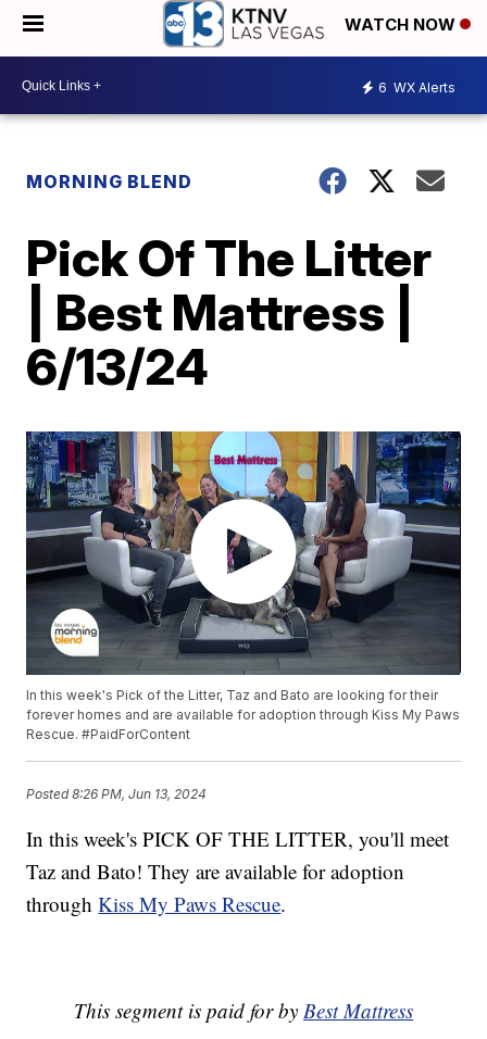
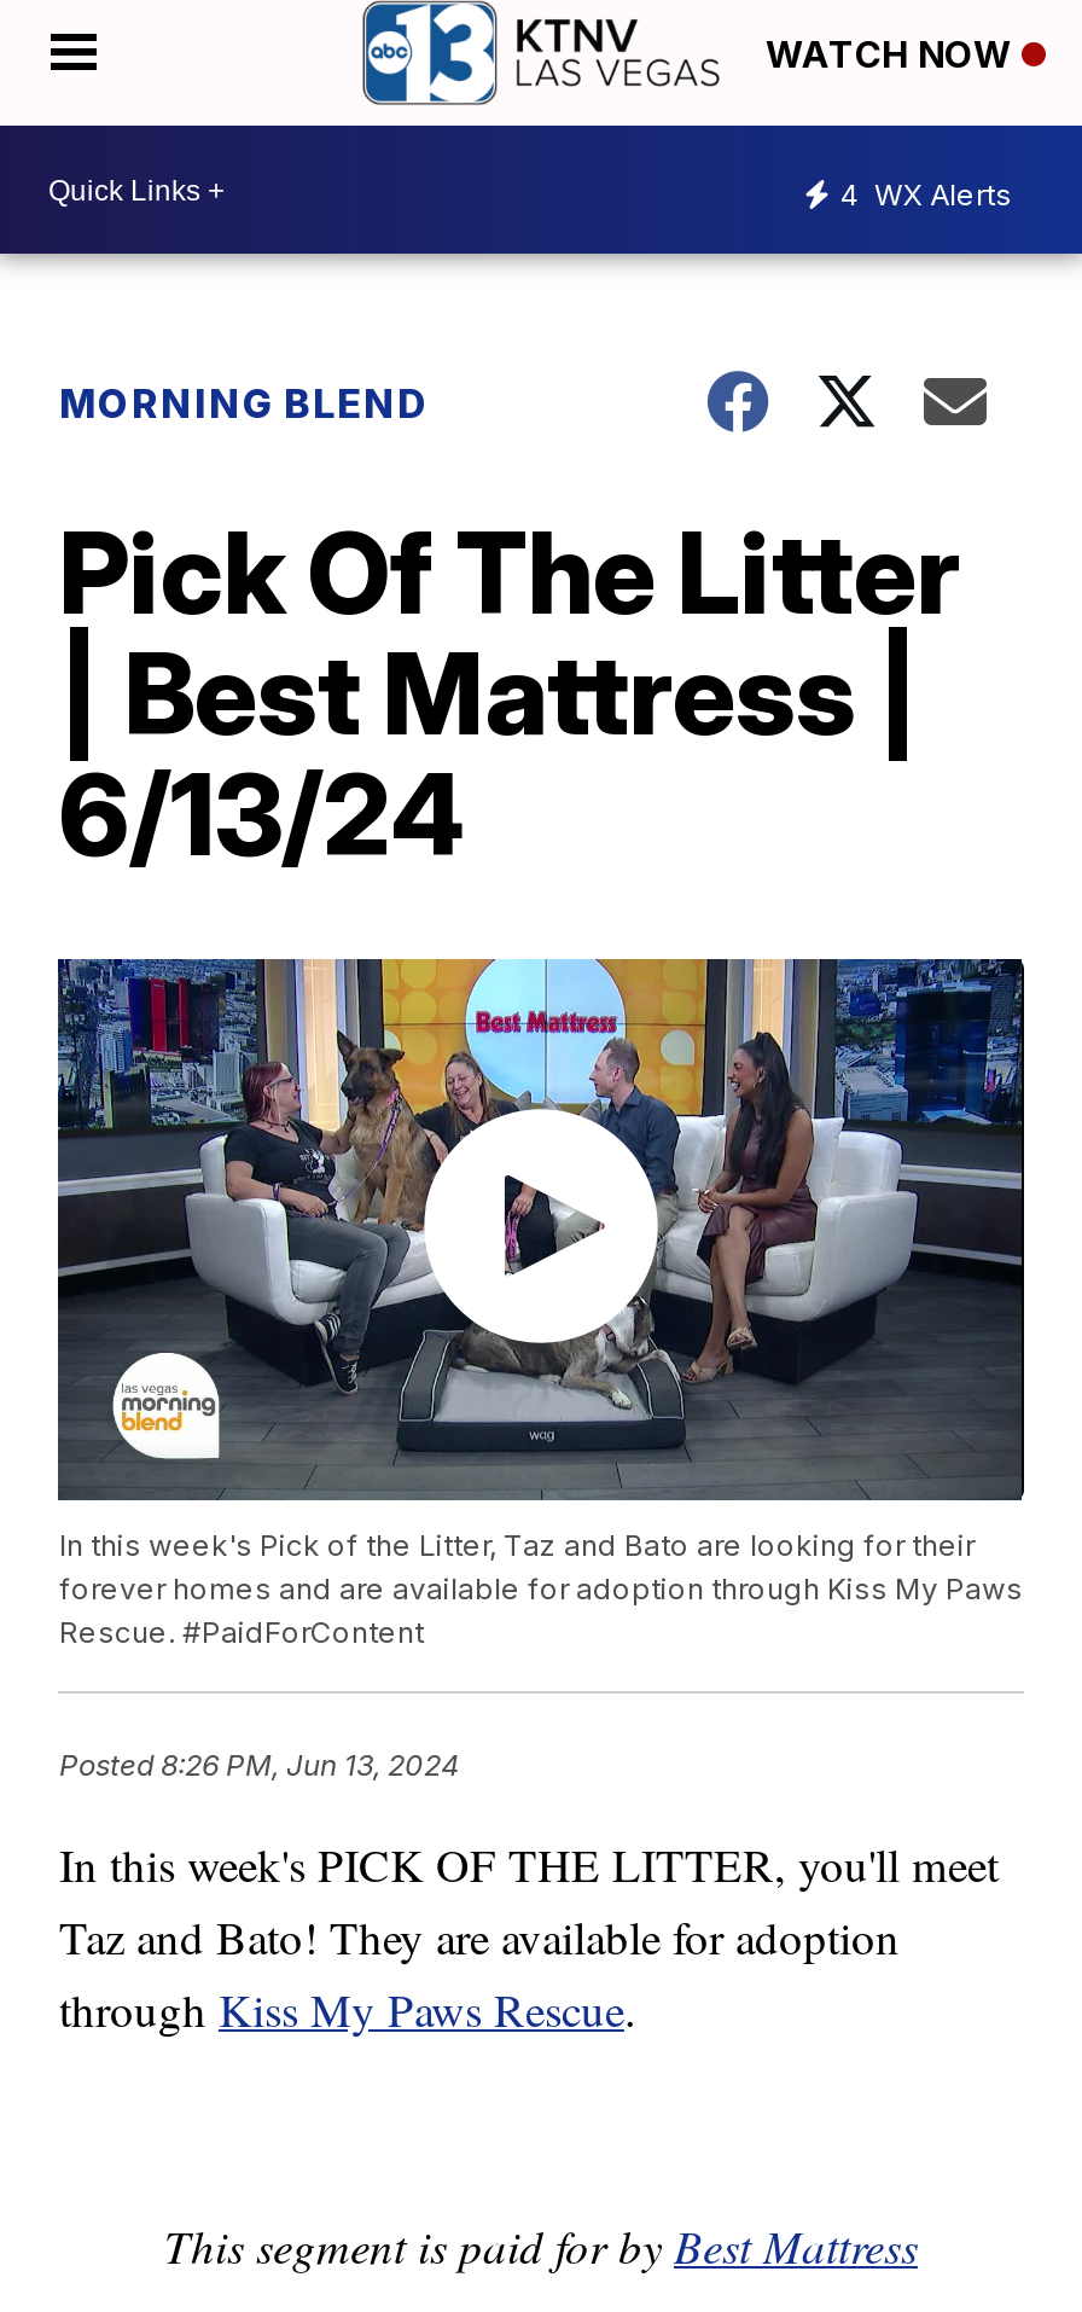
[378,79,455,95] 6 WX Alerts -> [840,175,1012,211] 4 WX Alerts

